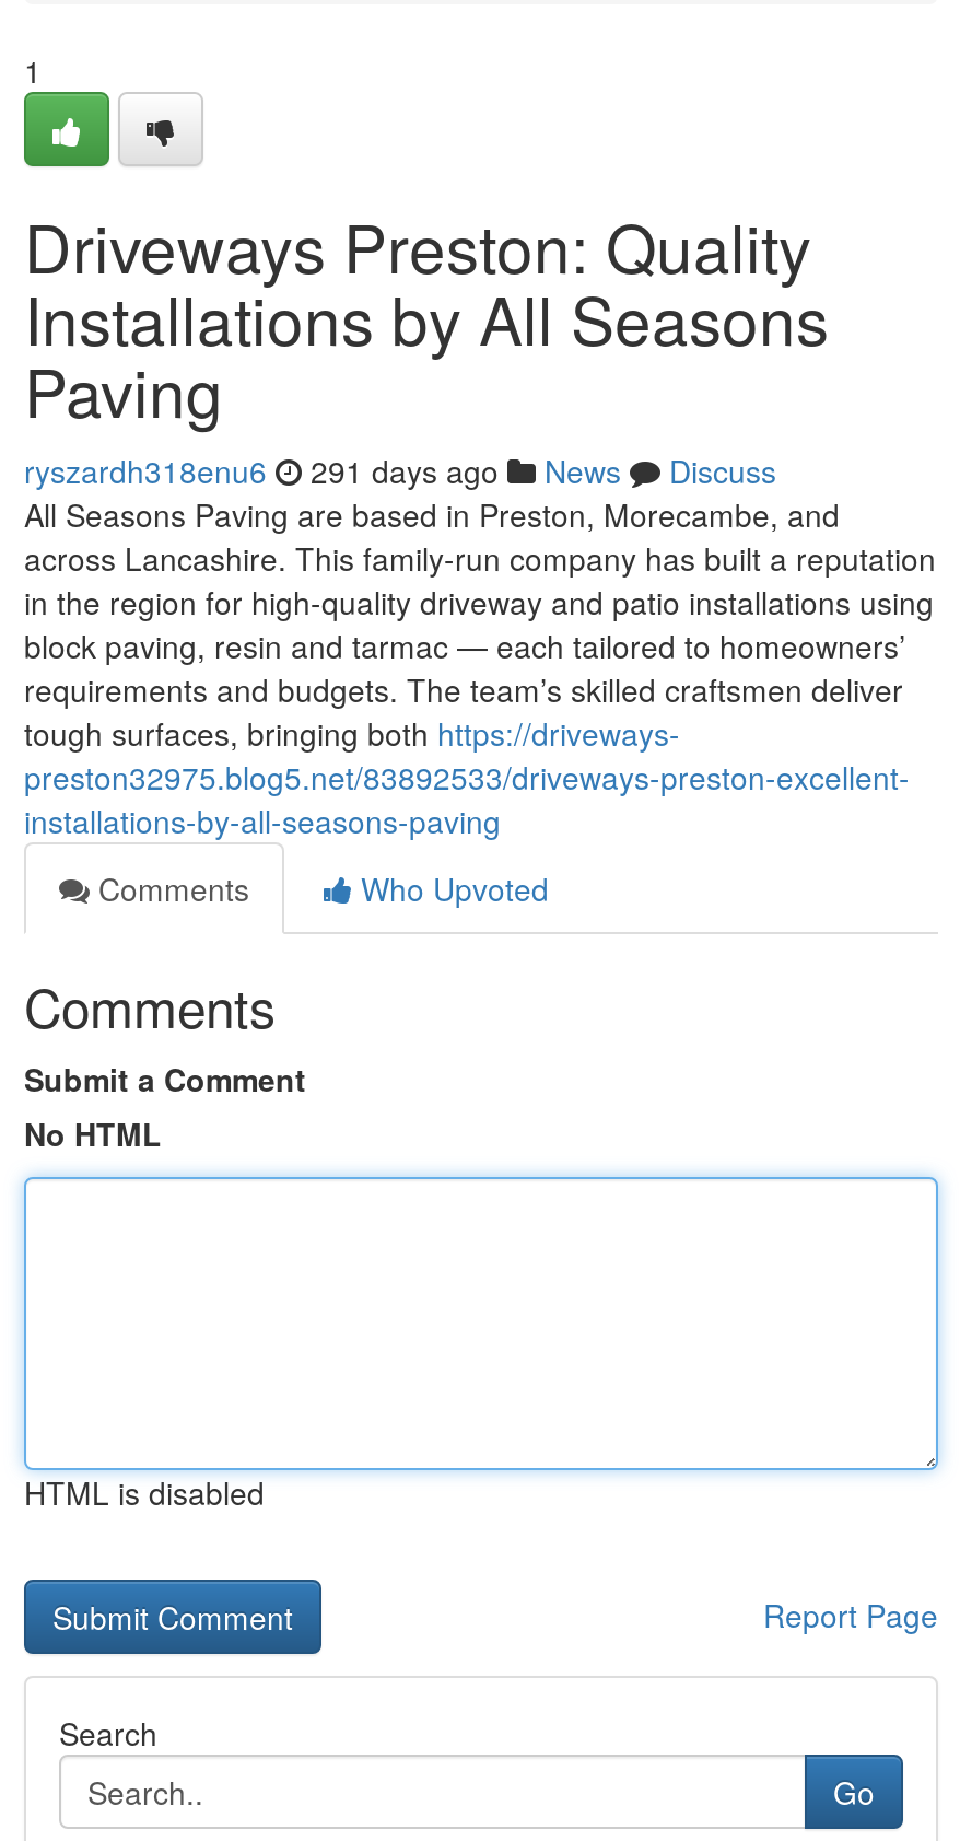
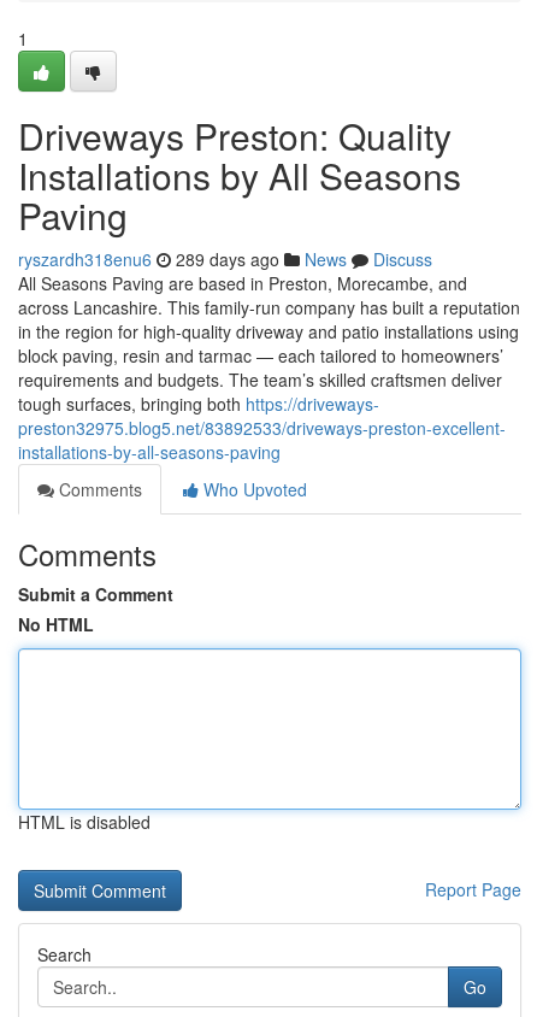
[24,448,776,492] ryszardh318enu6 291 days ago News Discuss -> [18,247,432,271] ryszardh318enu6 289 days ago News Discuss

